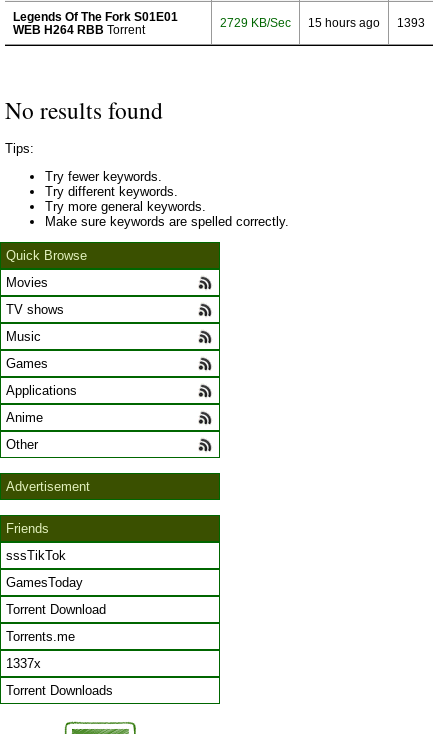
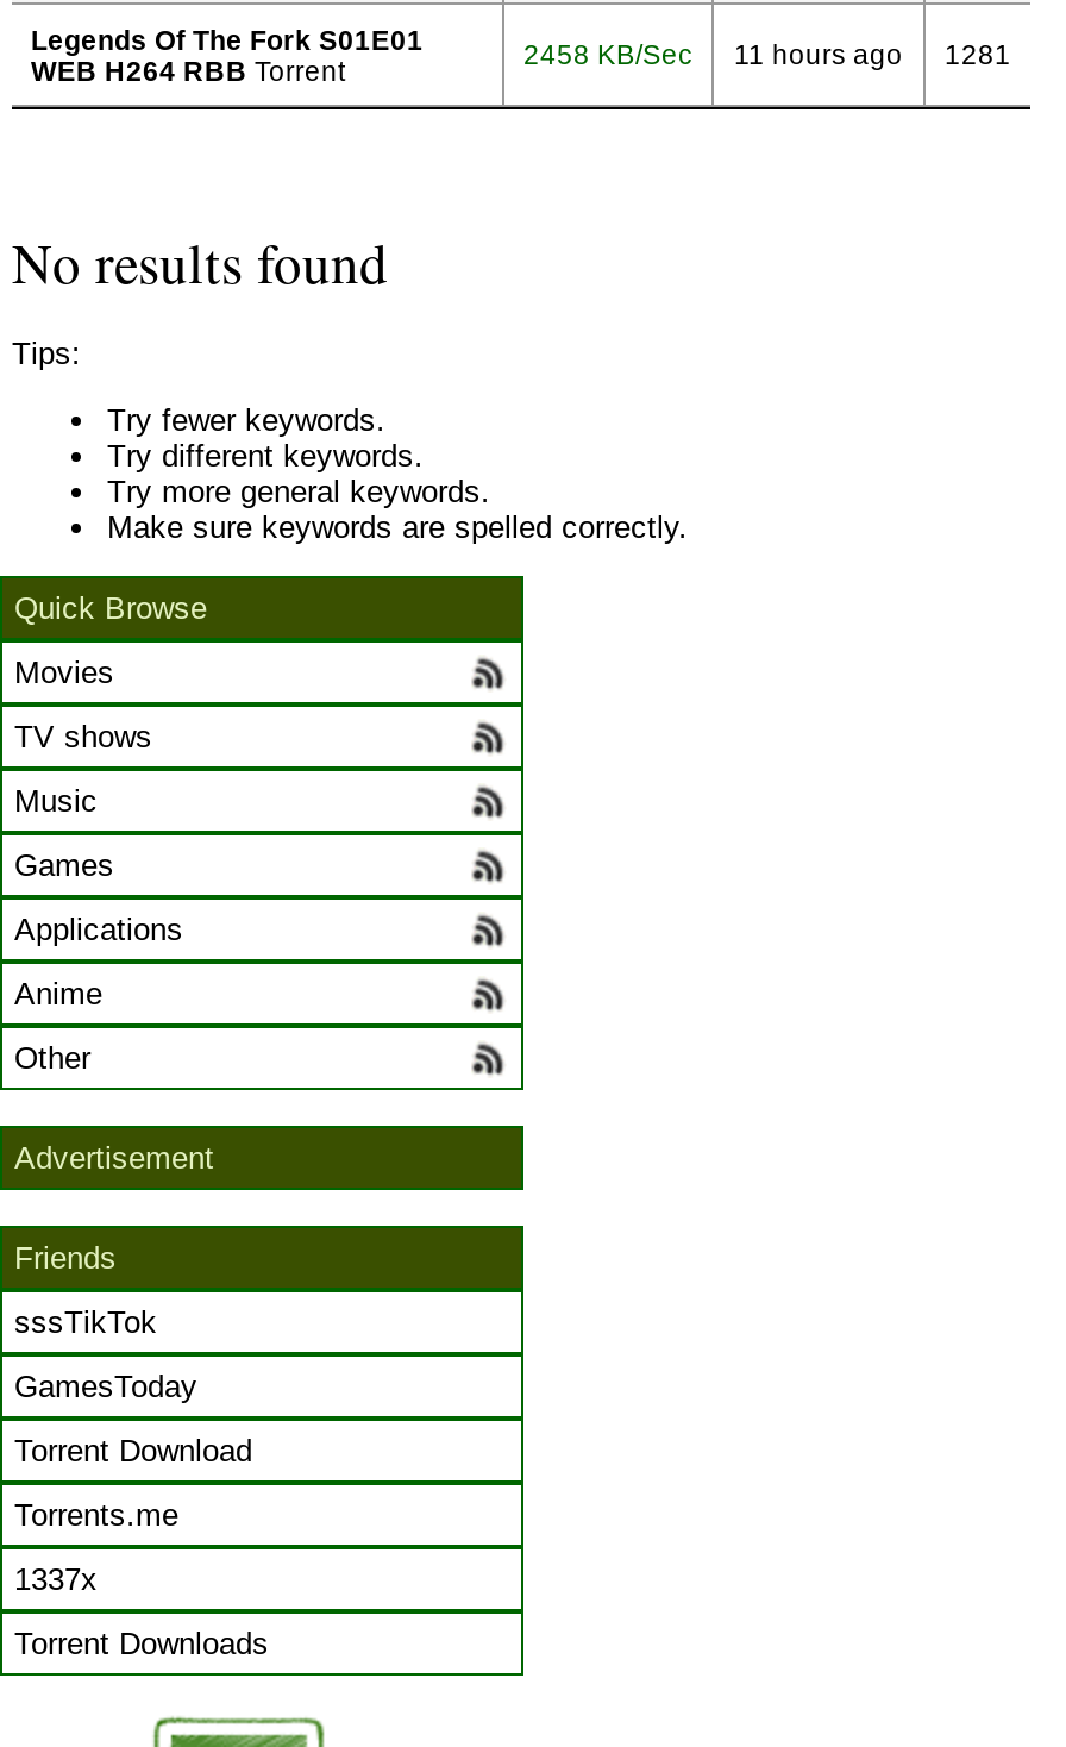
[220,16,291,29] 2729 KB/Sec -> [523,38,692,69] 2458 KB/Sec
[308,16,380,29] 15 hours ago -> [734,38,903,69] 11 hours ago
[397,16,425,29] 1393 -> [945,38,1011,69] 1281

